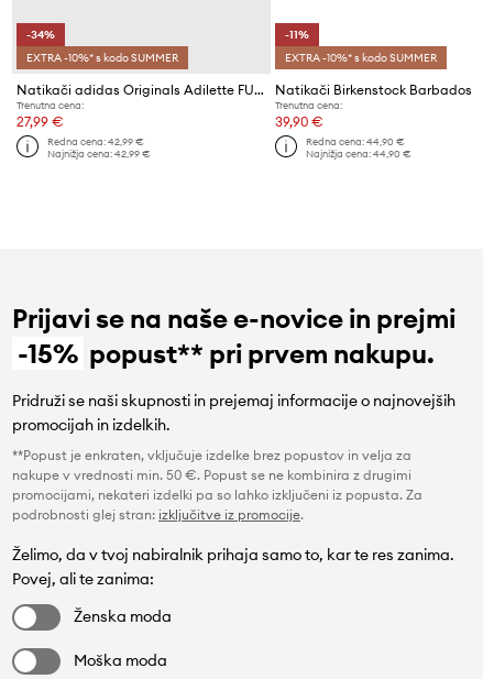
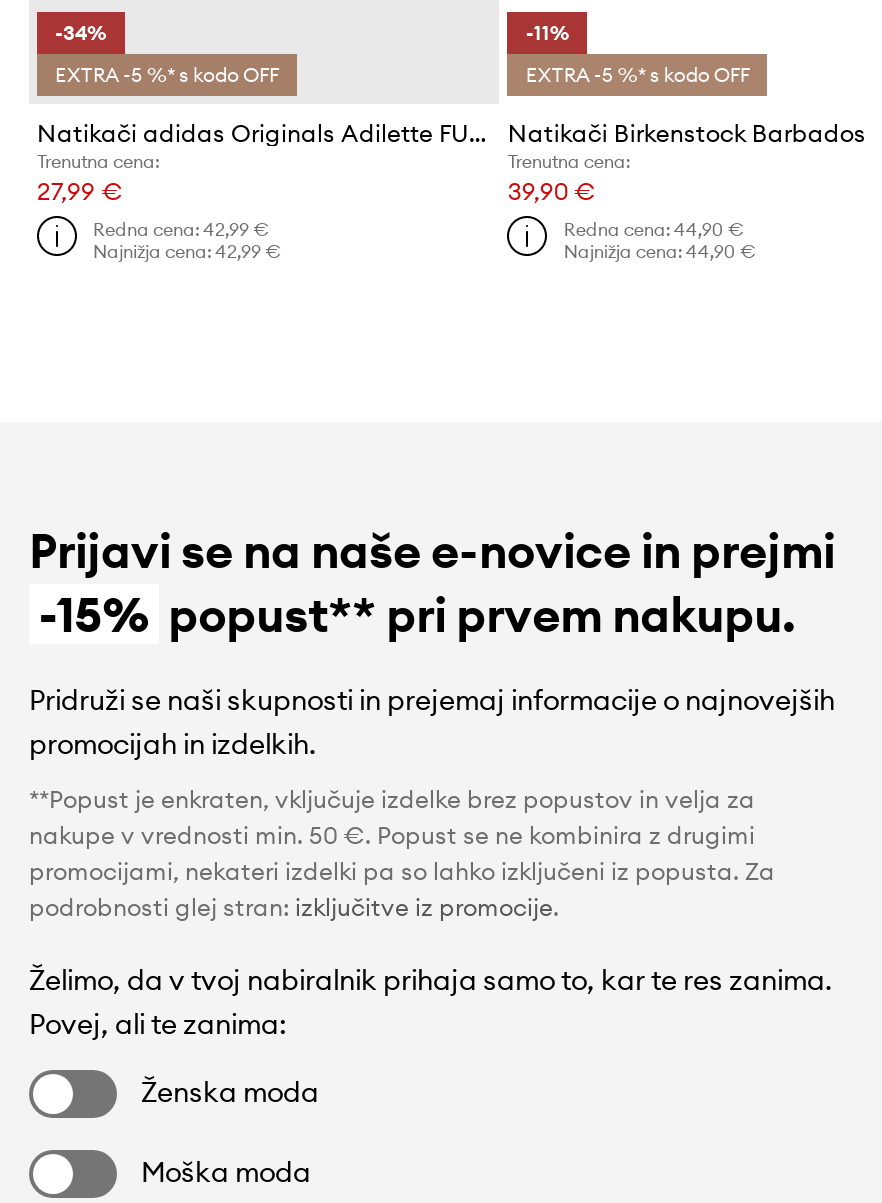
[26,50,178,64] EXTRA -10%* s kodo SUMMER -> [55,62,279,88] EXTRA -5 %* s kodo OFF
[285,50,437,64] EXTRA -10%* s kodo SUMMER -> [526,62,750,88] EXTRA -5 %* s kodo OFF

